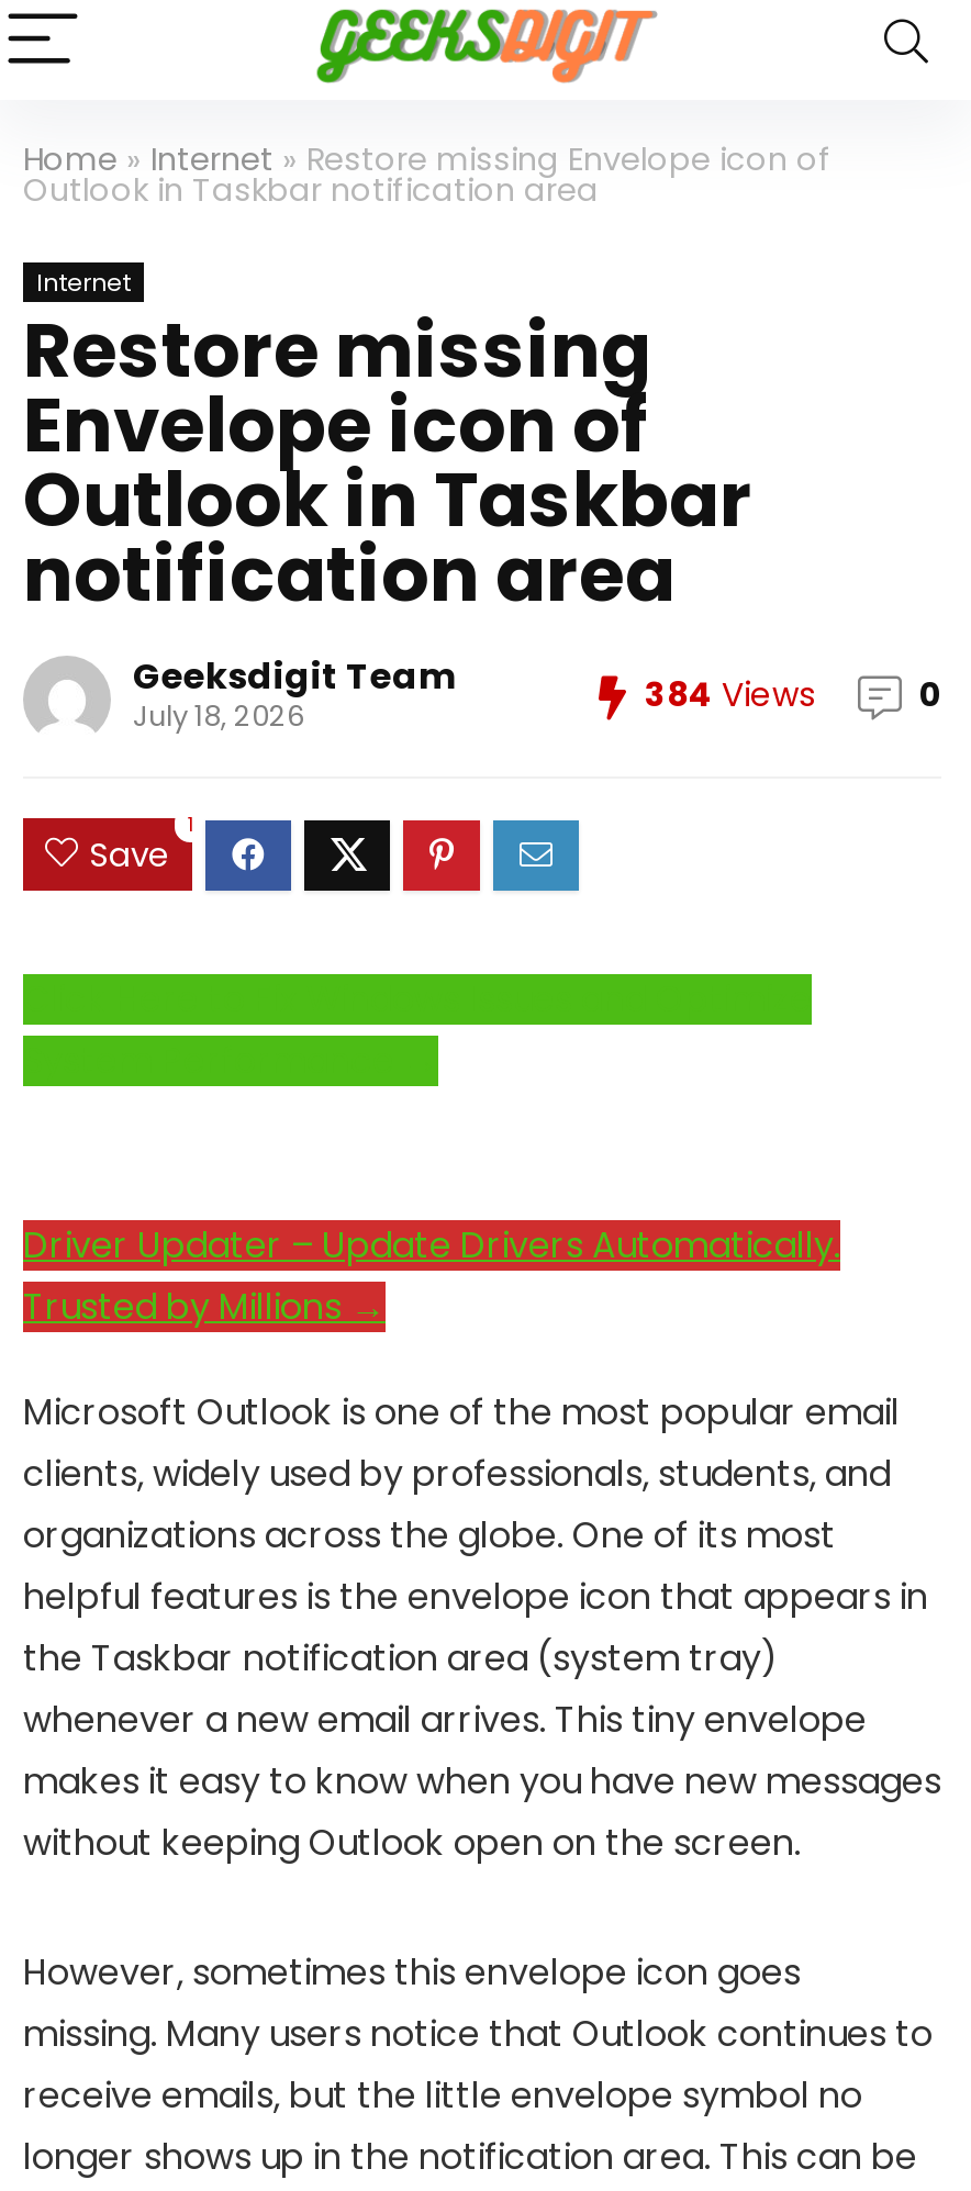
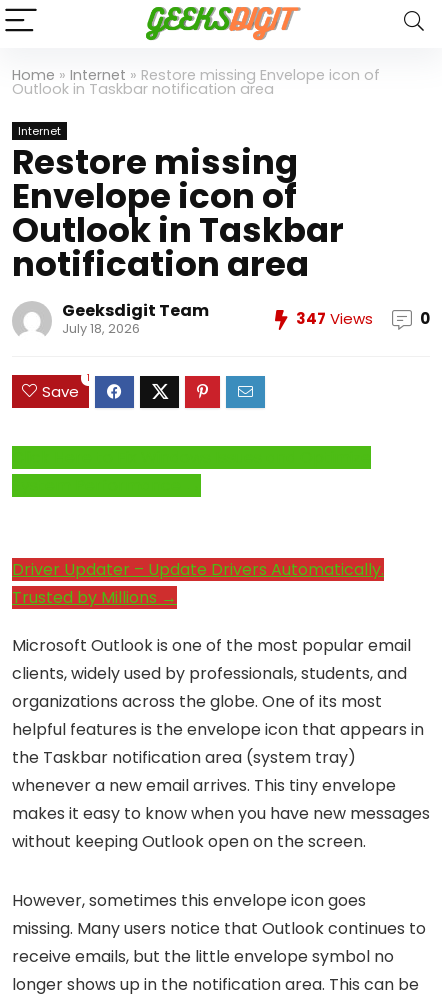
[645,671,816,717] 384 Views -> [296,308,373,329] 347 Views

